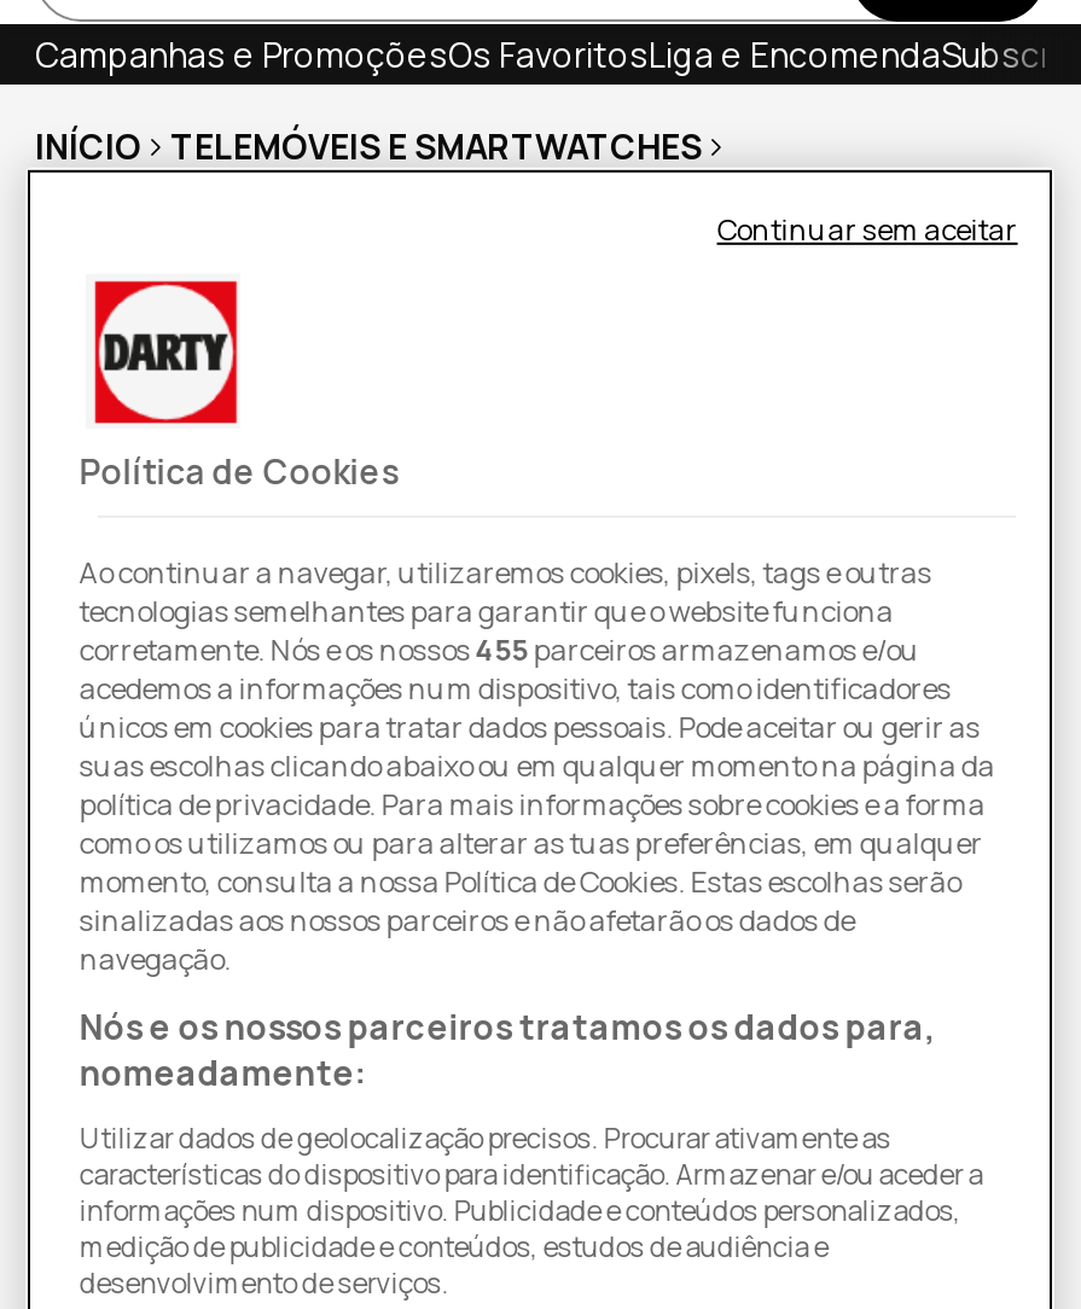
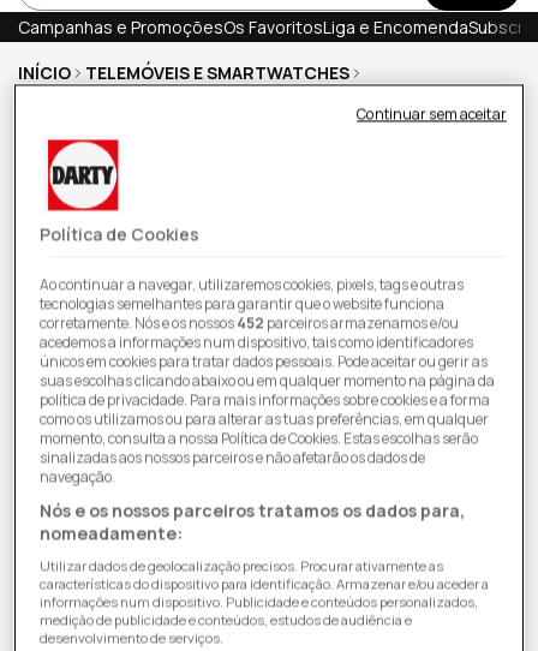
[79,630,920,671] corretamente. Nós e os nossos455 parceiros armazenamos e/ou -> [40,313,459,334] corretamente. Nós e os nossos452 parceiros armazenamos e/ou

